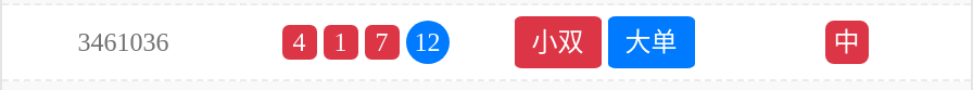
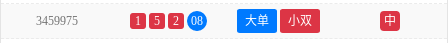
[78,27,306,57] 3461036 | 4 -> [36,14,78,28] 3459975
[375,27,584,57] 7 | 12 | 小双 -> [154,14,203,28] 5 | 2 | 08
none -> [288,14,312,28] 小双

